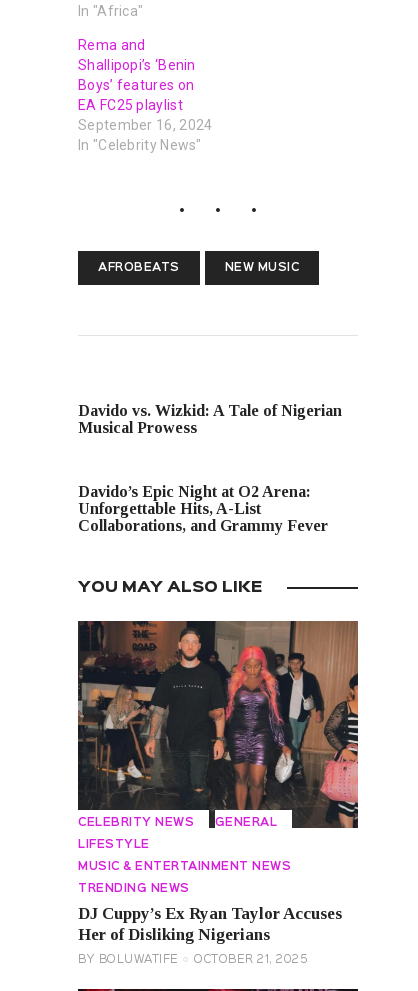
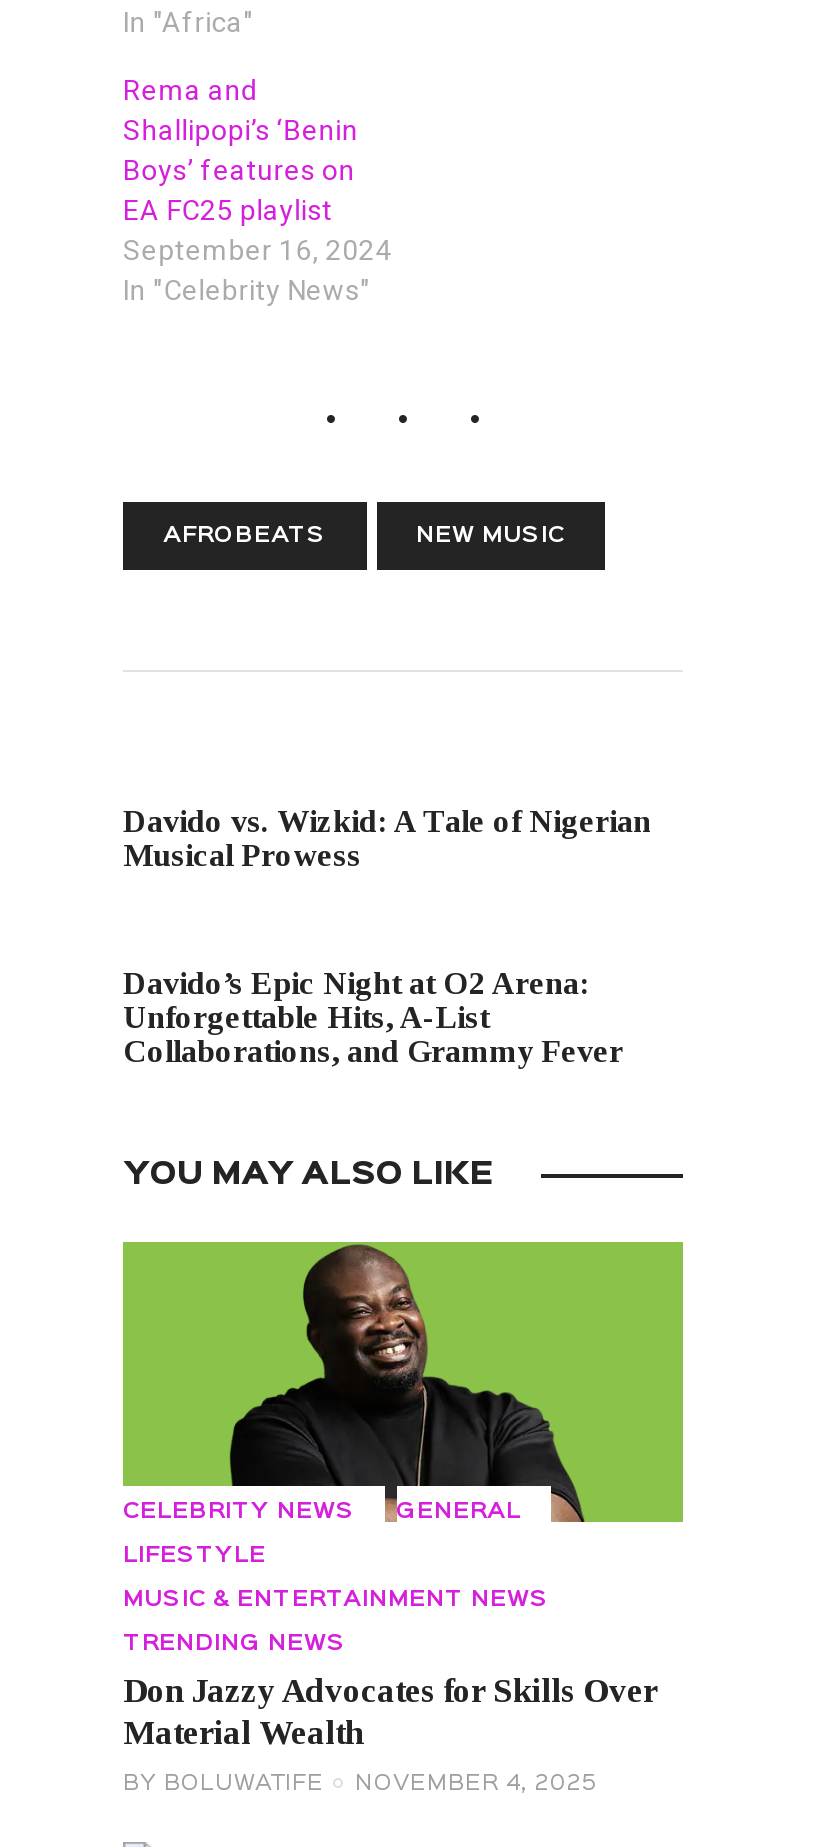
[77,620,359,829] [image] -> [121,1240,685,1524] [image]
[78,904,342,944] DJ Cuppy’s Ex Ryan Taylor Accuses | Her of Disliking Nigerians -> [123,1672,657,1752] Don Jazzy Advocates for Skills Over | Material Wealth
[78,955,308,965] BY BOLUWATIFE OCTOBER 21, 2025 -> [123,1774,599,1794] BY BOLUWATIFE NOVEMBER 4, 2025

